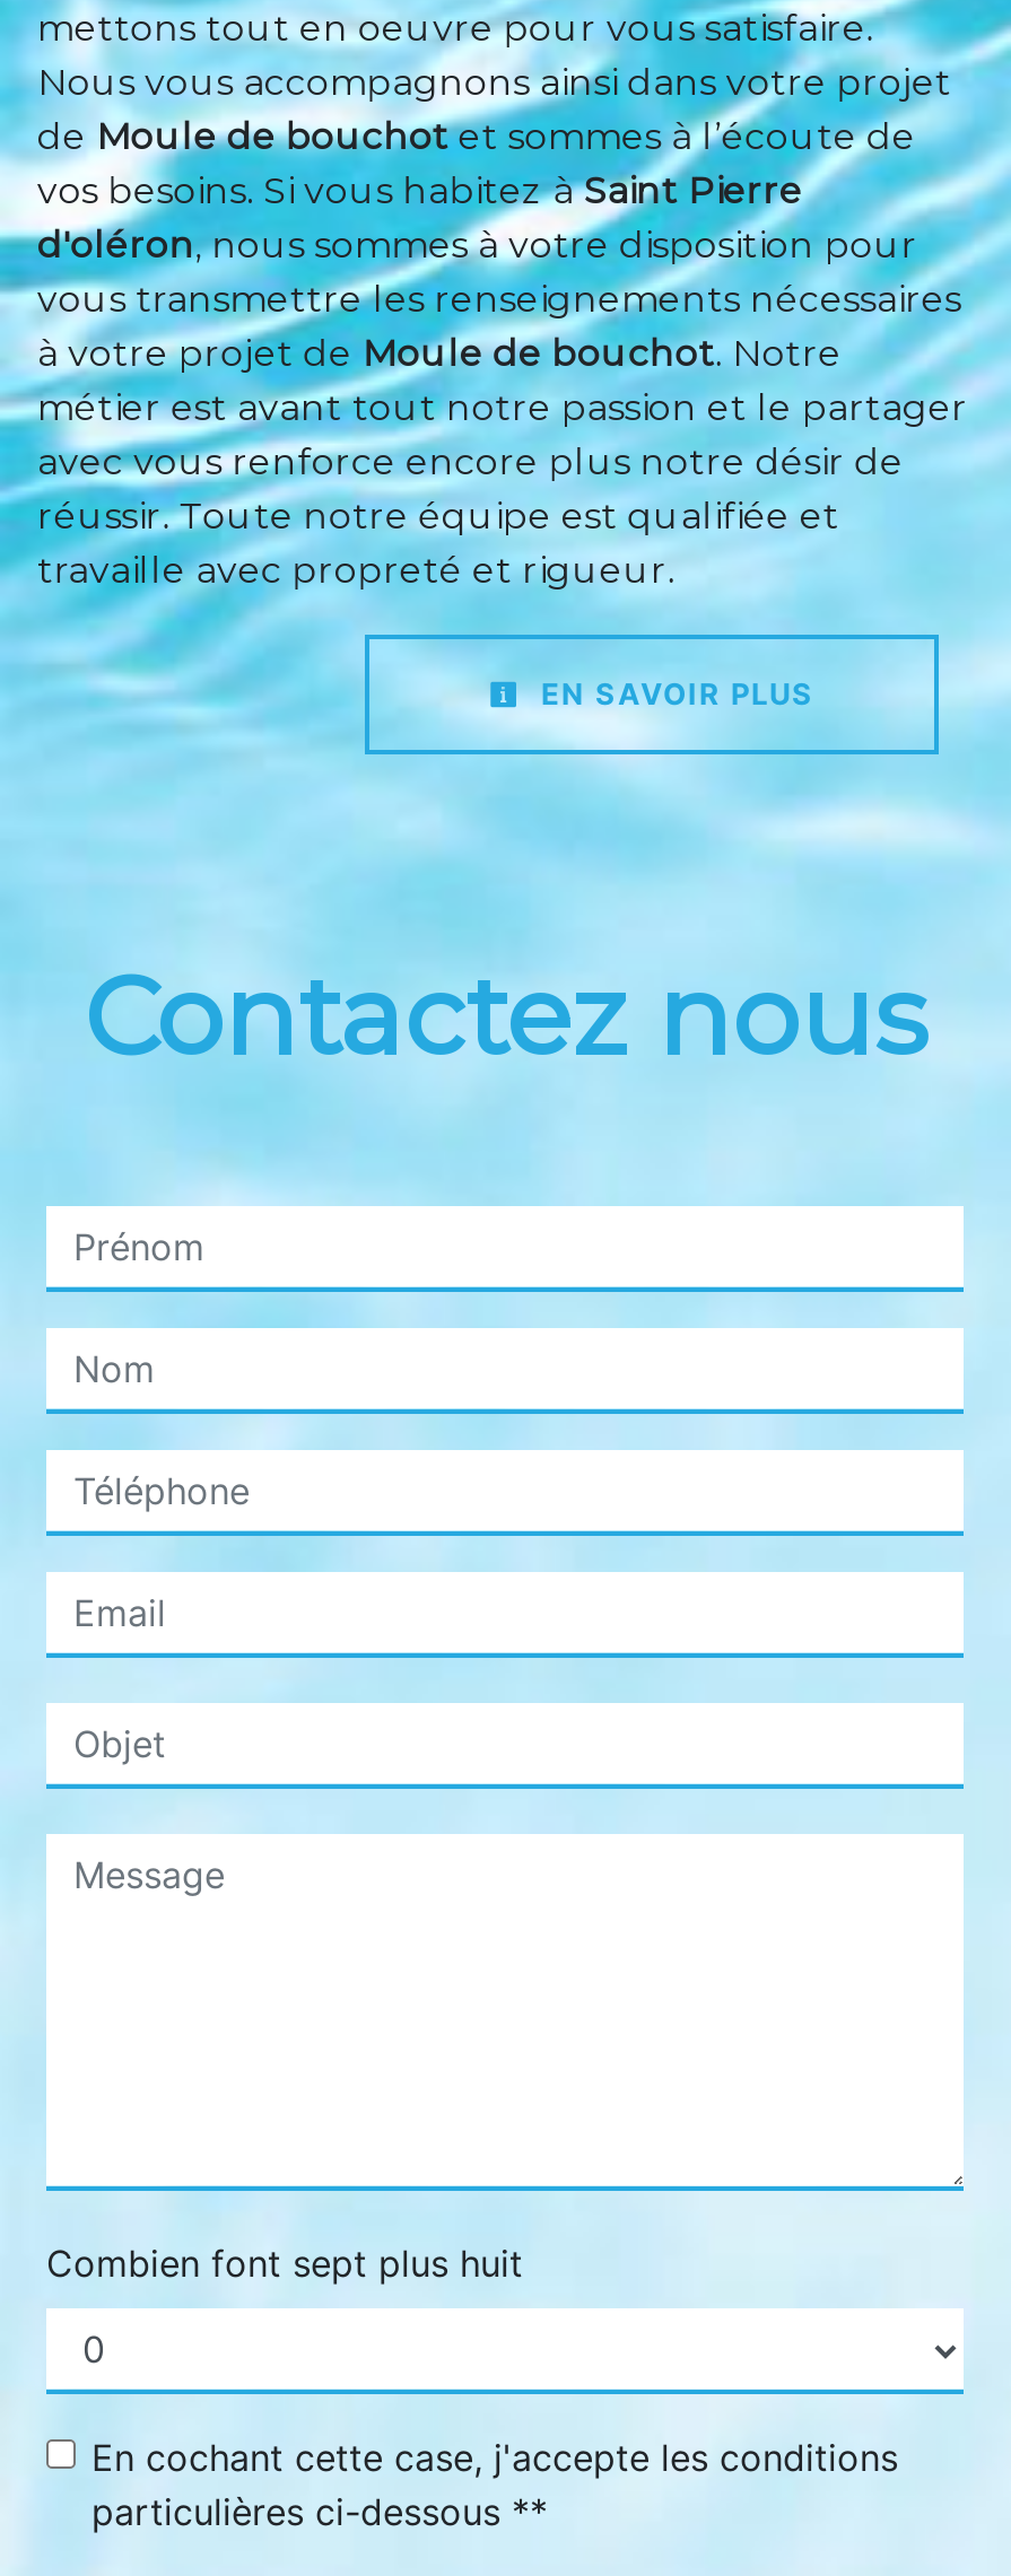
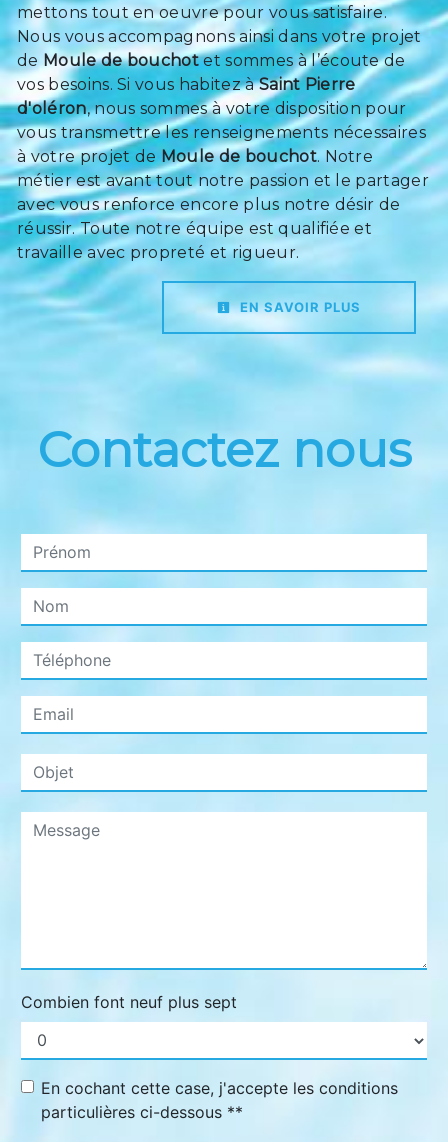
[46,2240,523,2285] Combien font sept plus huit -> [21,992,237,1012] Combien font neuf plus sept

